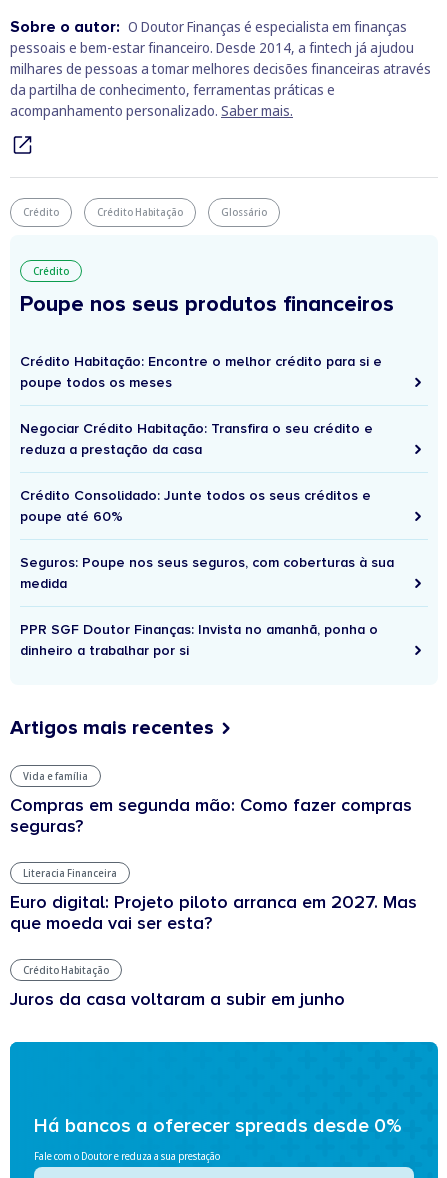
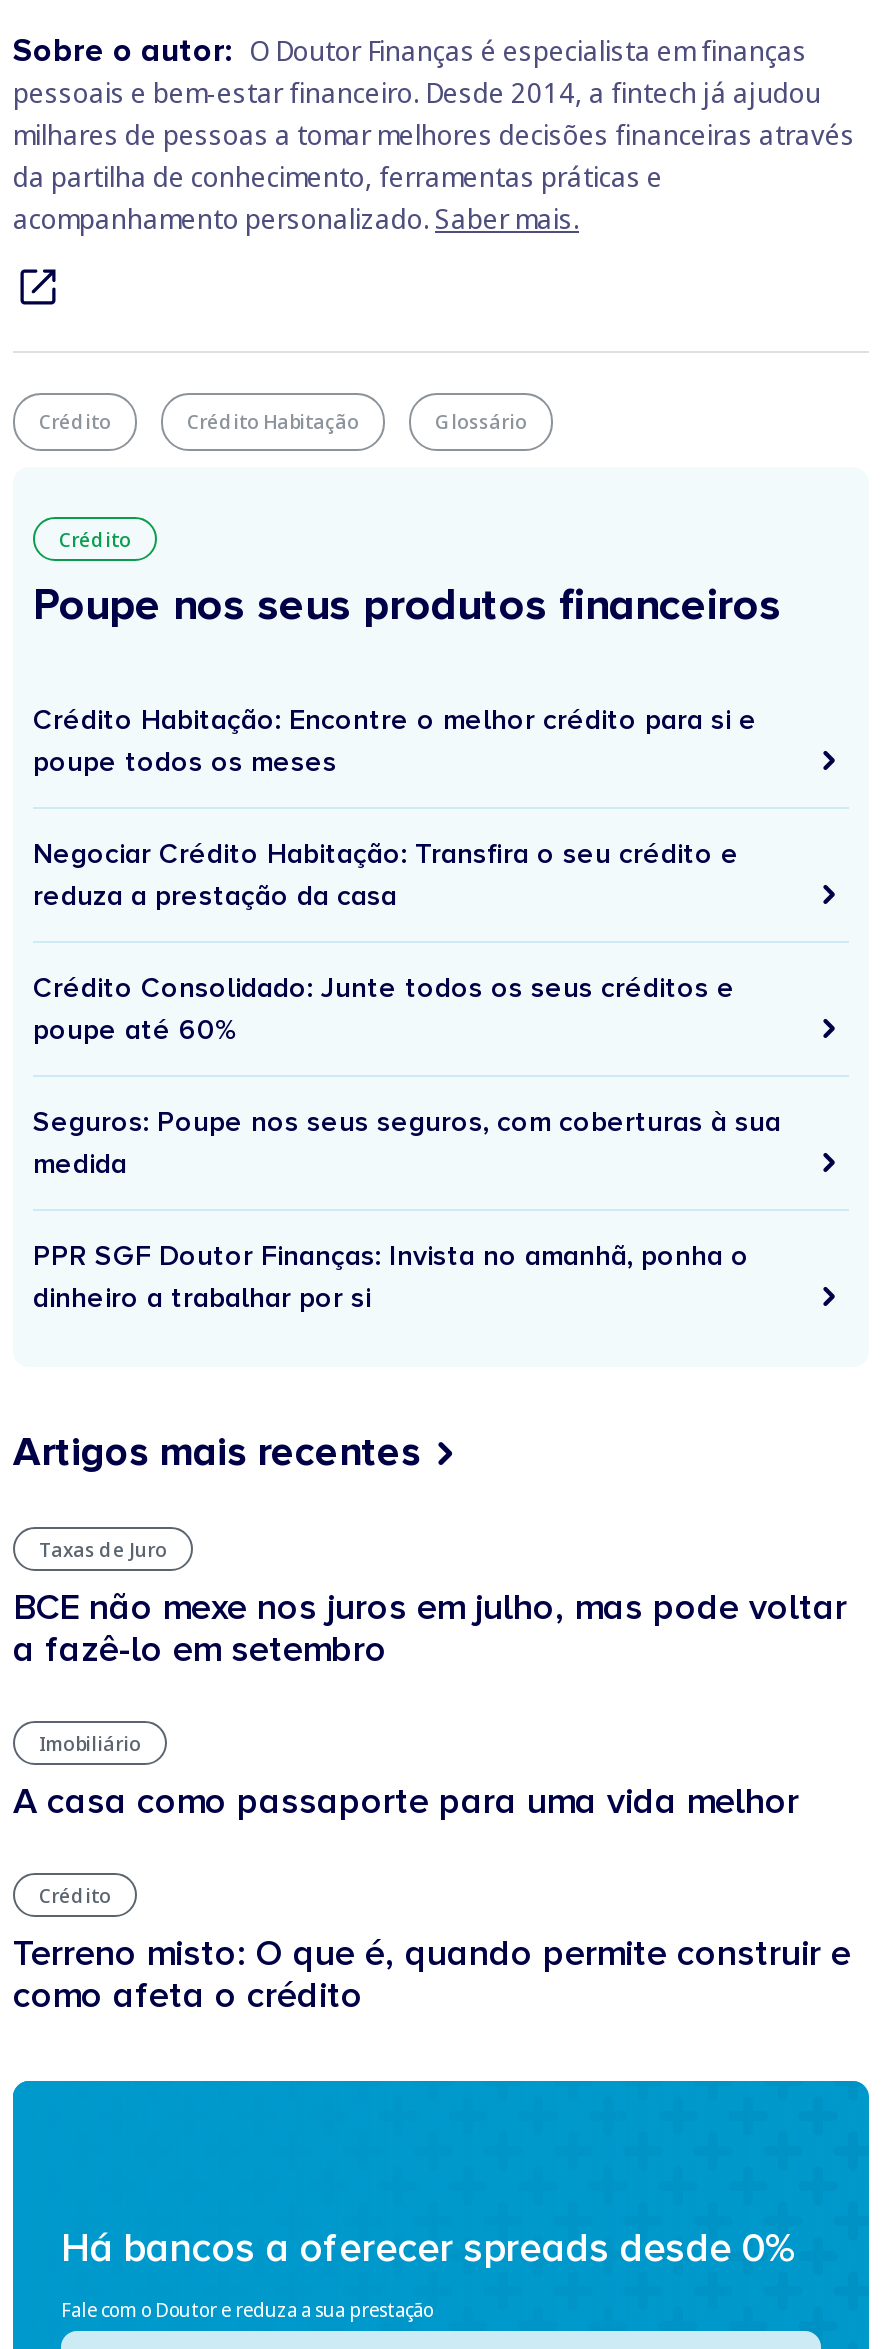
[23,769,88,783] Vida e família -> [39,1535,167,1563] Taxas de Juro
[10,794,412,837] Compras em segunda mão: Como fazer compras | seguras? -> [13,1585,847,1671] BCE não mexe nos juros em julho, mas pode voltar | a fazê-lo em setembro
[23,866,117,880] Literacia Financeira -> [39,1729,141,1757] Imobiliário
[10,891,417,934] Euro digital: Projeto piloto arranca em 2027. Mas | que moeda vai ser esta? -> [13,1779,799,1823] A casa como passaporte para uma vida melhor
[23,963,109,977] Crédito Habitação -> [39,1881,111,1909] Crédito
[10,988,345,1010] Juros da casa voltaram a subir em junho -> [13,1931,851,2017] Terreno misto: O que é, quando permite construir e | como afeta o crédito

